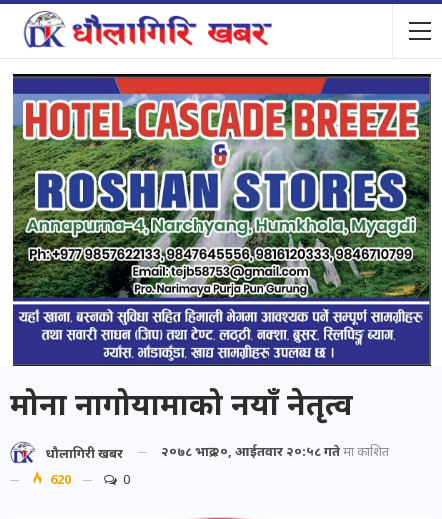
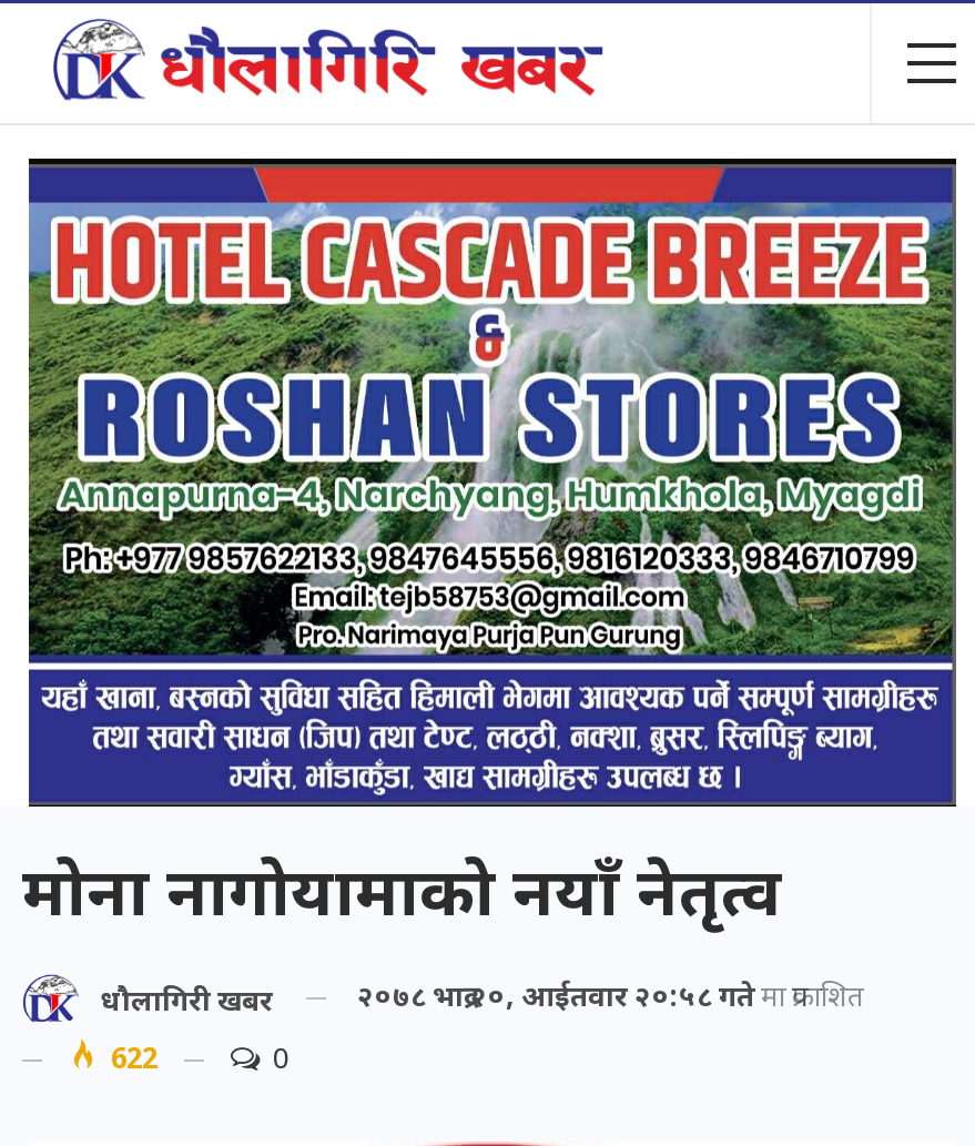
[47,470,71,488] 620 -> [104,1037,158,1077] 622

